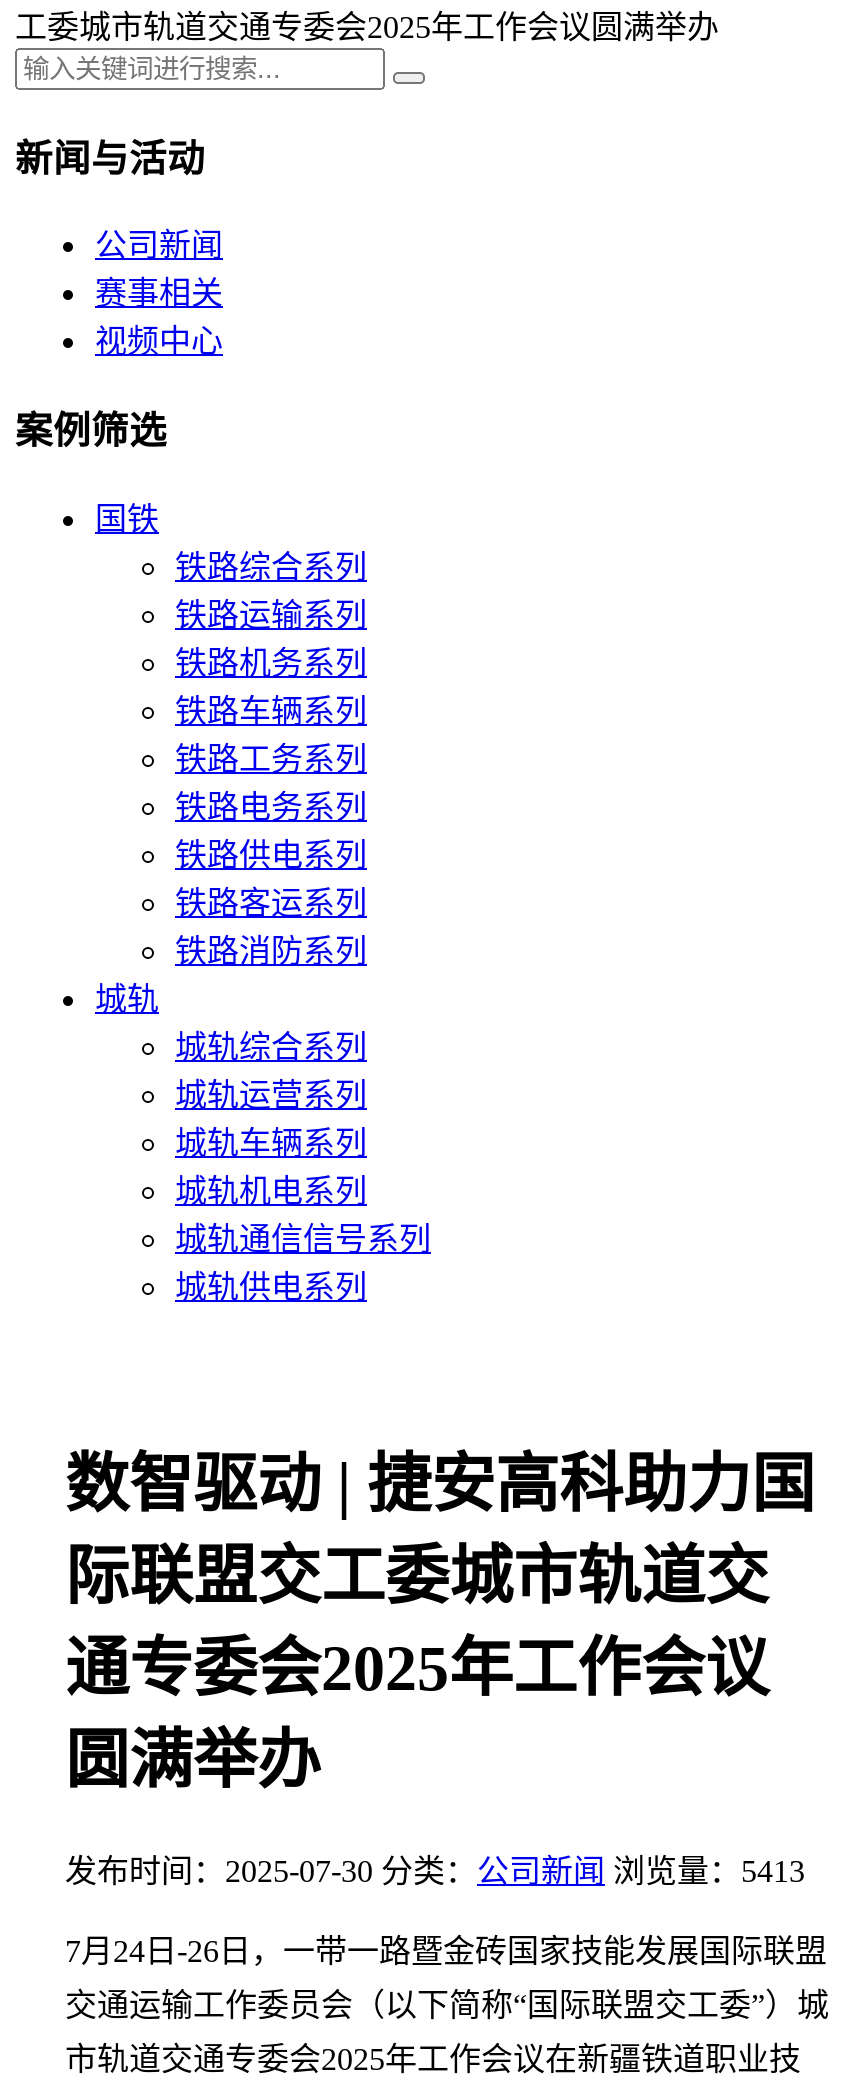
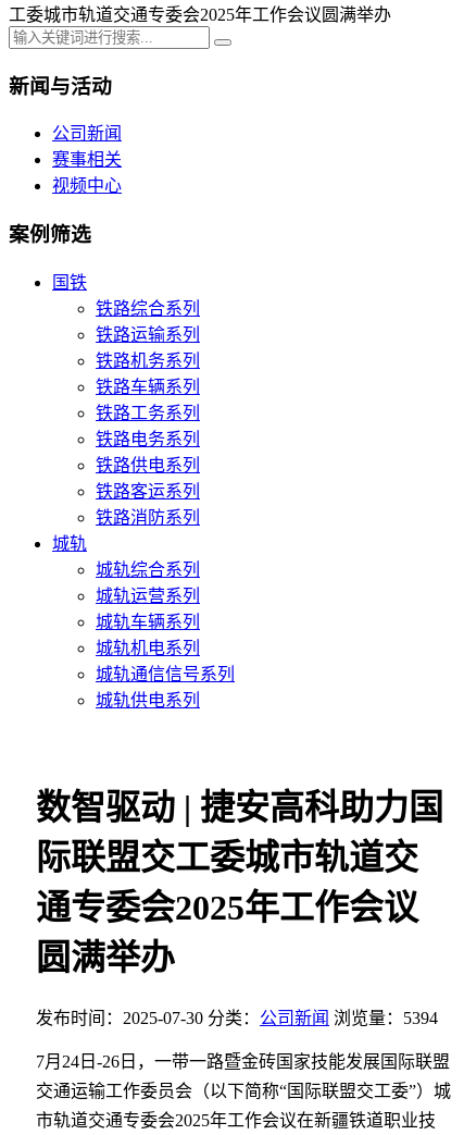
[65,1853,805,1887] 发布时间：2025-07-30 分类：公司新闻 浏览量：5413 -> [36,1008,438,1027] 发布时间：2025-07-30 分类：公司新闻 浏览量：5394

